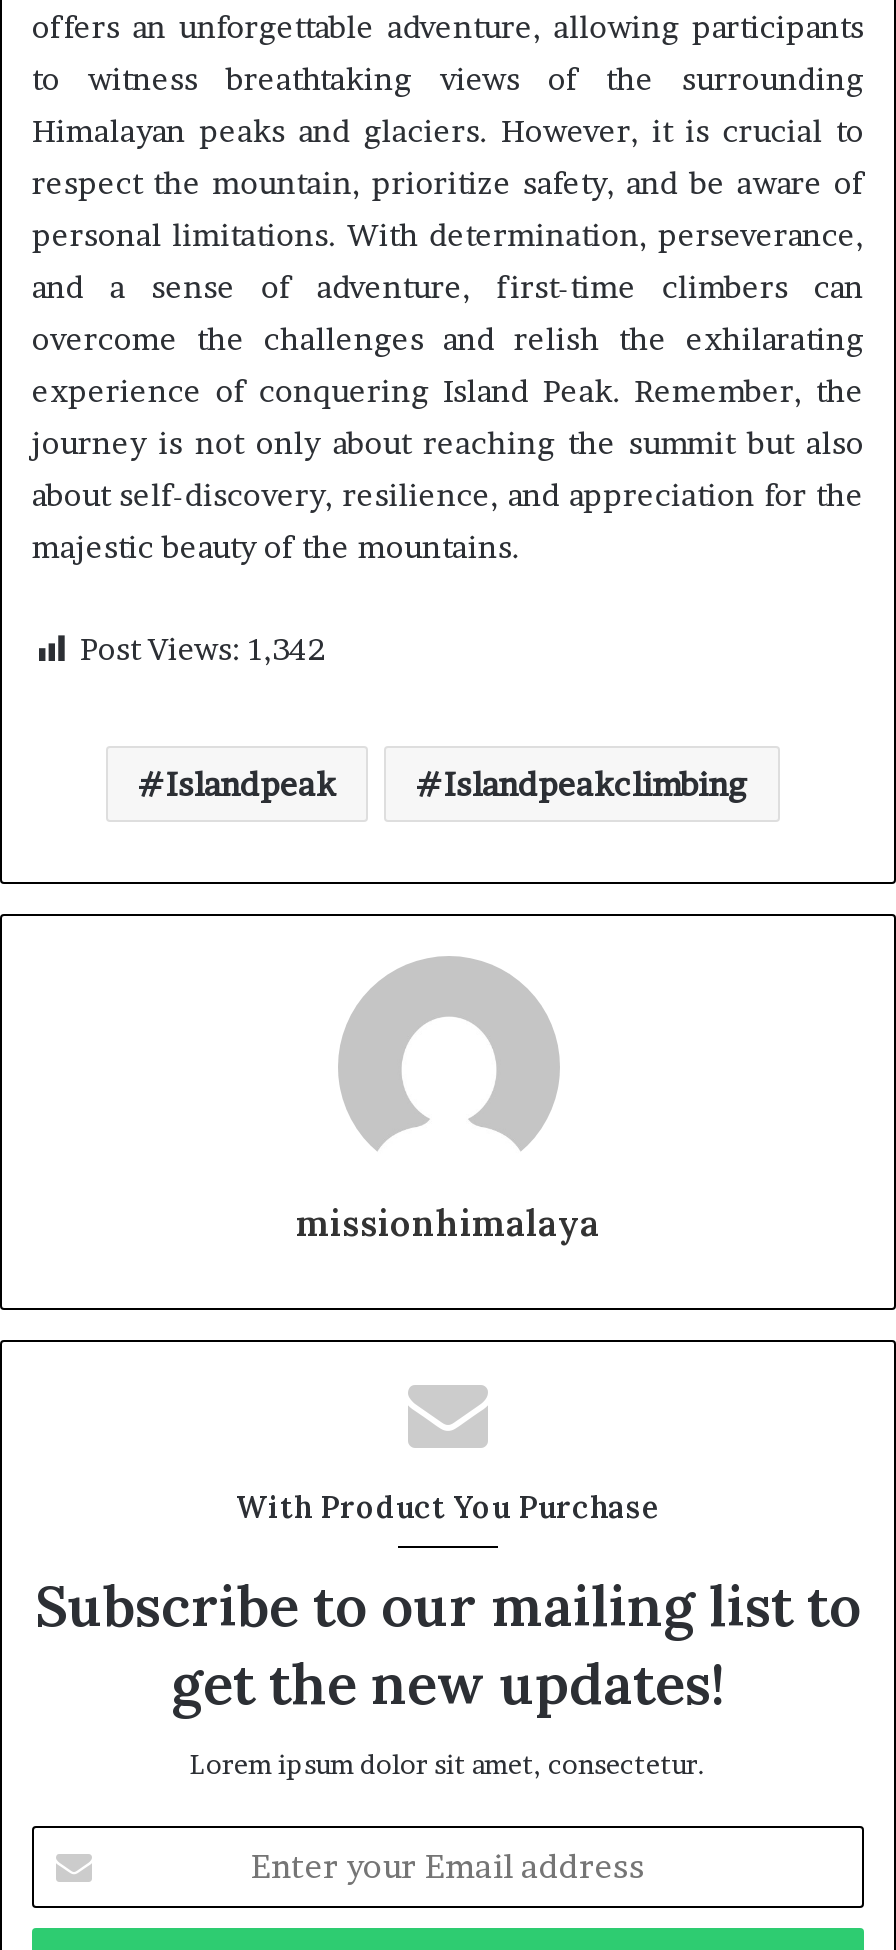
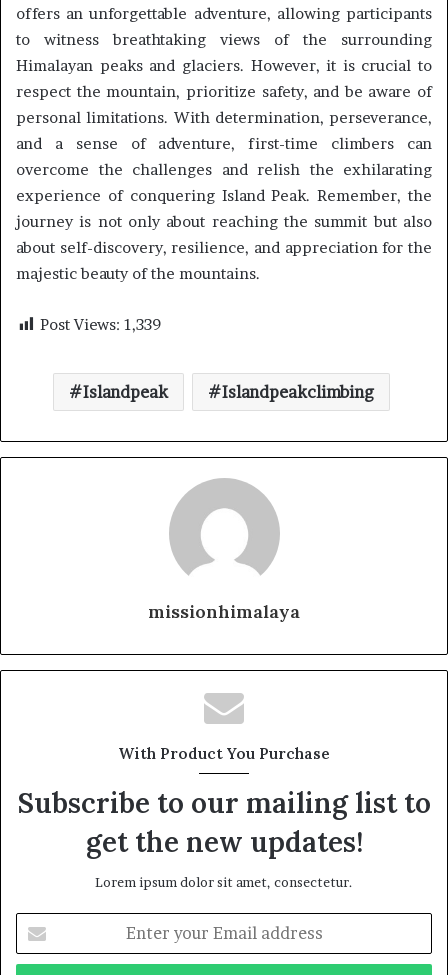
[80,630,326,668] Post Views: 1,342 -> [40,315,161,334] Post Views: 1,339

